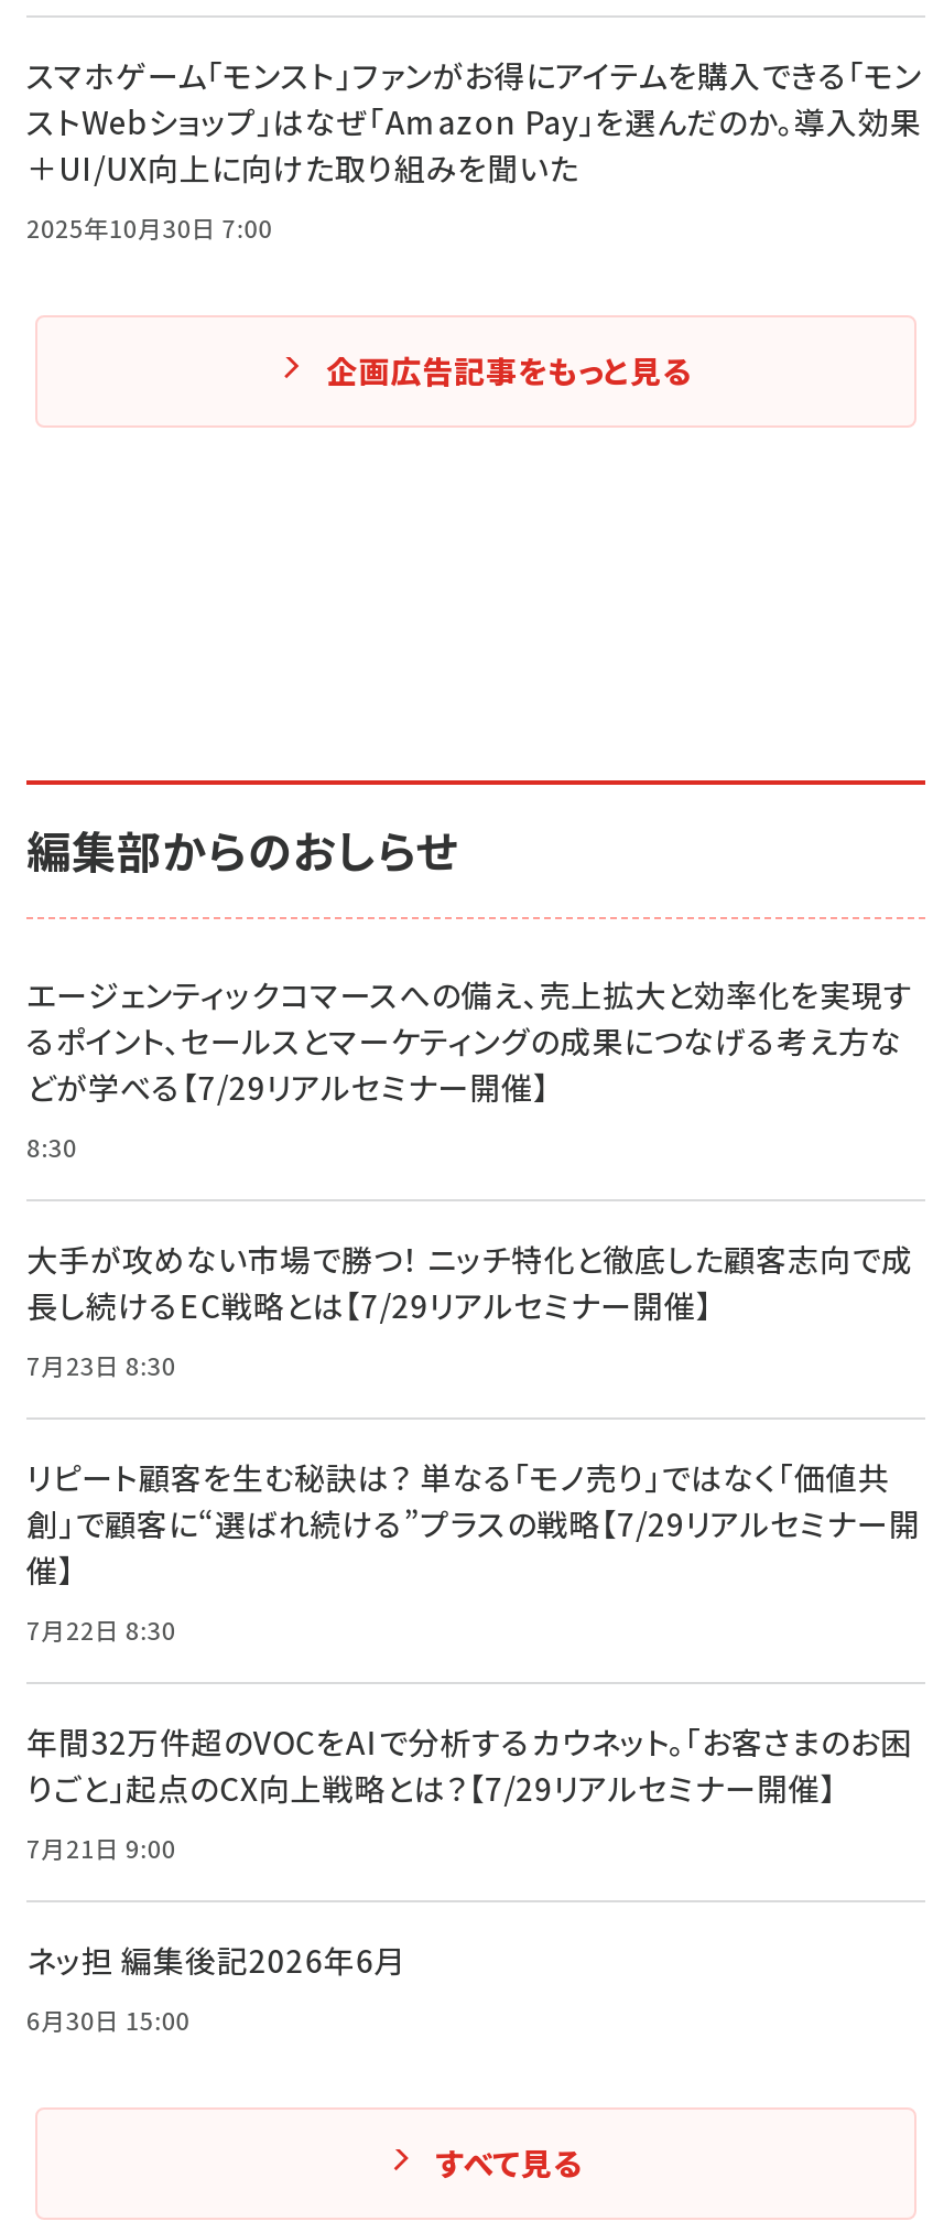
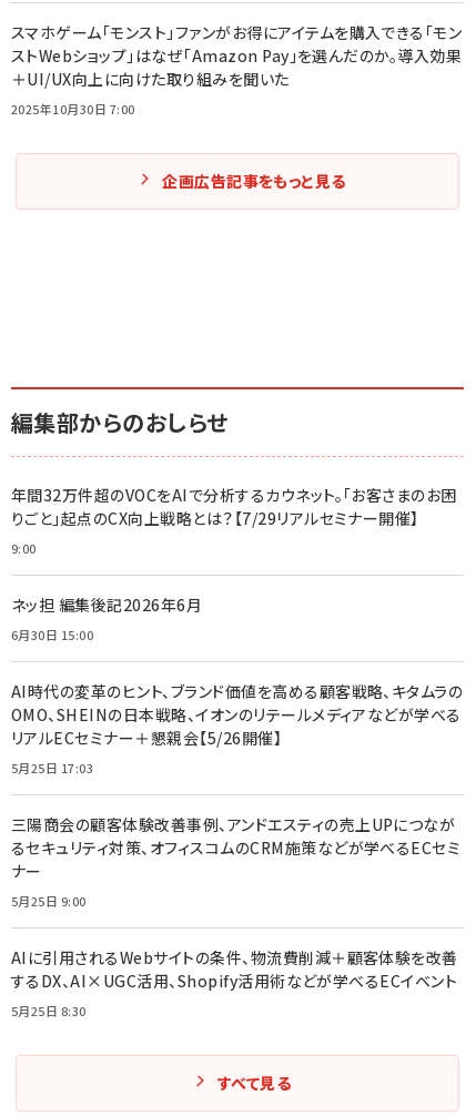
[26,972,920,1647] エージェンティックコマースへの備え、売上拡大と効率化を実現す | るポイント、セールスとマーケティングの成果につなげる考え方な | どが学べる【7/29リアルセミナー開催】 | 8:30 | 大手が攻めない市場で勝つ！ ニッチ特化と徹底した顧客志向で成 | 長し続けるEC戦略とは【7/29リアルセミナー開催】 | 7月23日 8:30 | リピート顧客を生む秘訣は？ 単なる「モノ売り」ではなく「価値共 | 創」で顧客に“選ばれ続ける”プラスの戦略【7/29リアルセミナー開 | 催】 | 7月22日 8:30 -> none
moved [26,1719,912,1810] -> [11,484,457,529]: 年間32万件超のVOCをAIで分析するカウネット。「お客さまのお困 | りごと」起点のCX向上戦略とは？【7/29リアルセミナー開催】
[26,1830,176,1865] 7月21日 9:00 -> [11,539,37,557] 9:00
moved [26,1938,406,2037] -> [11,593,202,643]: ネッ担 編集後記2026年6月 | 6月30日 15:00
none -> [11,680,463,1019] AI時代の変革のヒント、ブランド価値を高める顧客戦略、キタムラの | OMO、SHEINの日本戦略、イオンのリテールメディアなどが学べる | リアルECセミナー＋懇親会【5/26開催】 | 5月25日 17:03 | 三陽商会の顧客体験改善事例、アンドエスティの売上UPにつなが | るセキュリティ対策、オフィスコムのCRM施策などが学べるECセミ | ナー | 5月25日 9:00 | AIに引用されるWebサイトの条件、物流費削減＋顧客体験を改善 | するDX、AI×UGC活用、Shopify活用術などが学べるECイベント | 5月25日 8:30

